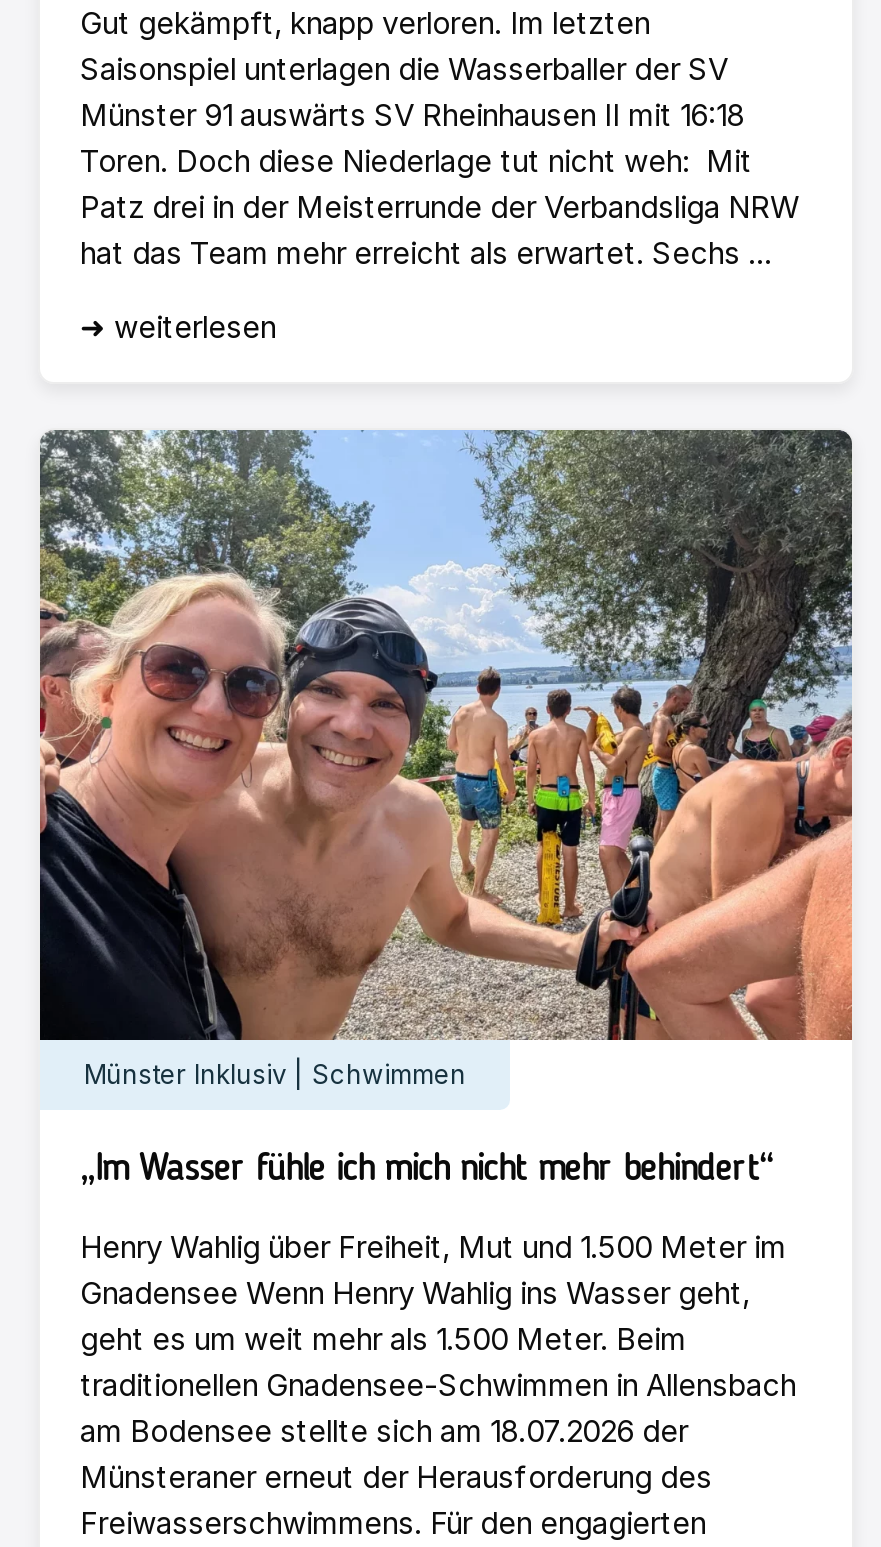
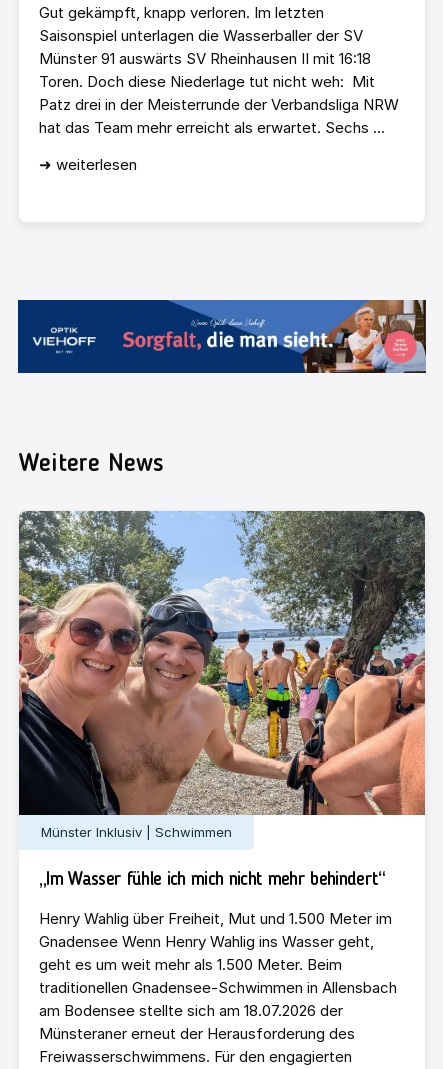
none -> [17,299,427,374] [image]
none -> [18,452,164,477] Weitere News

